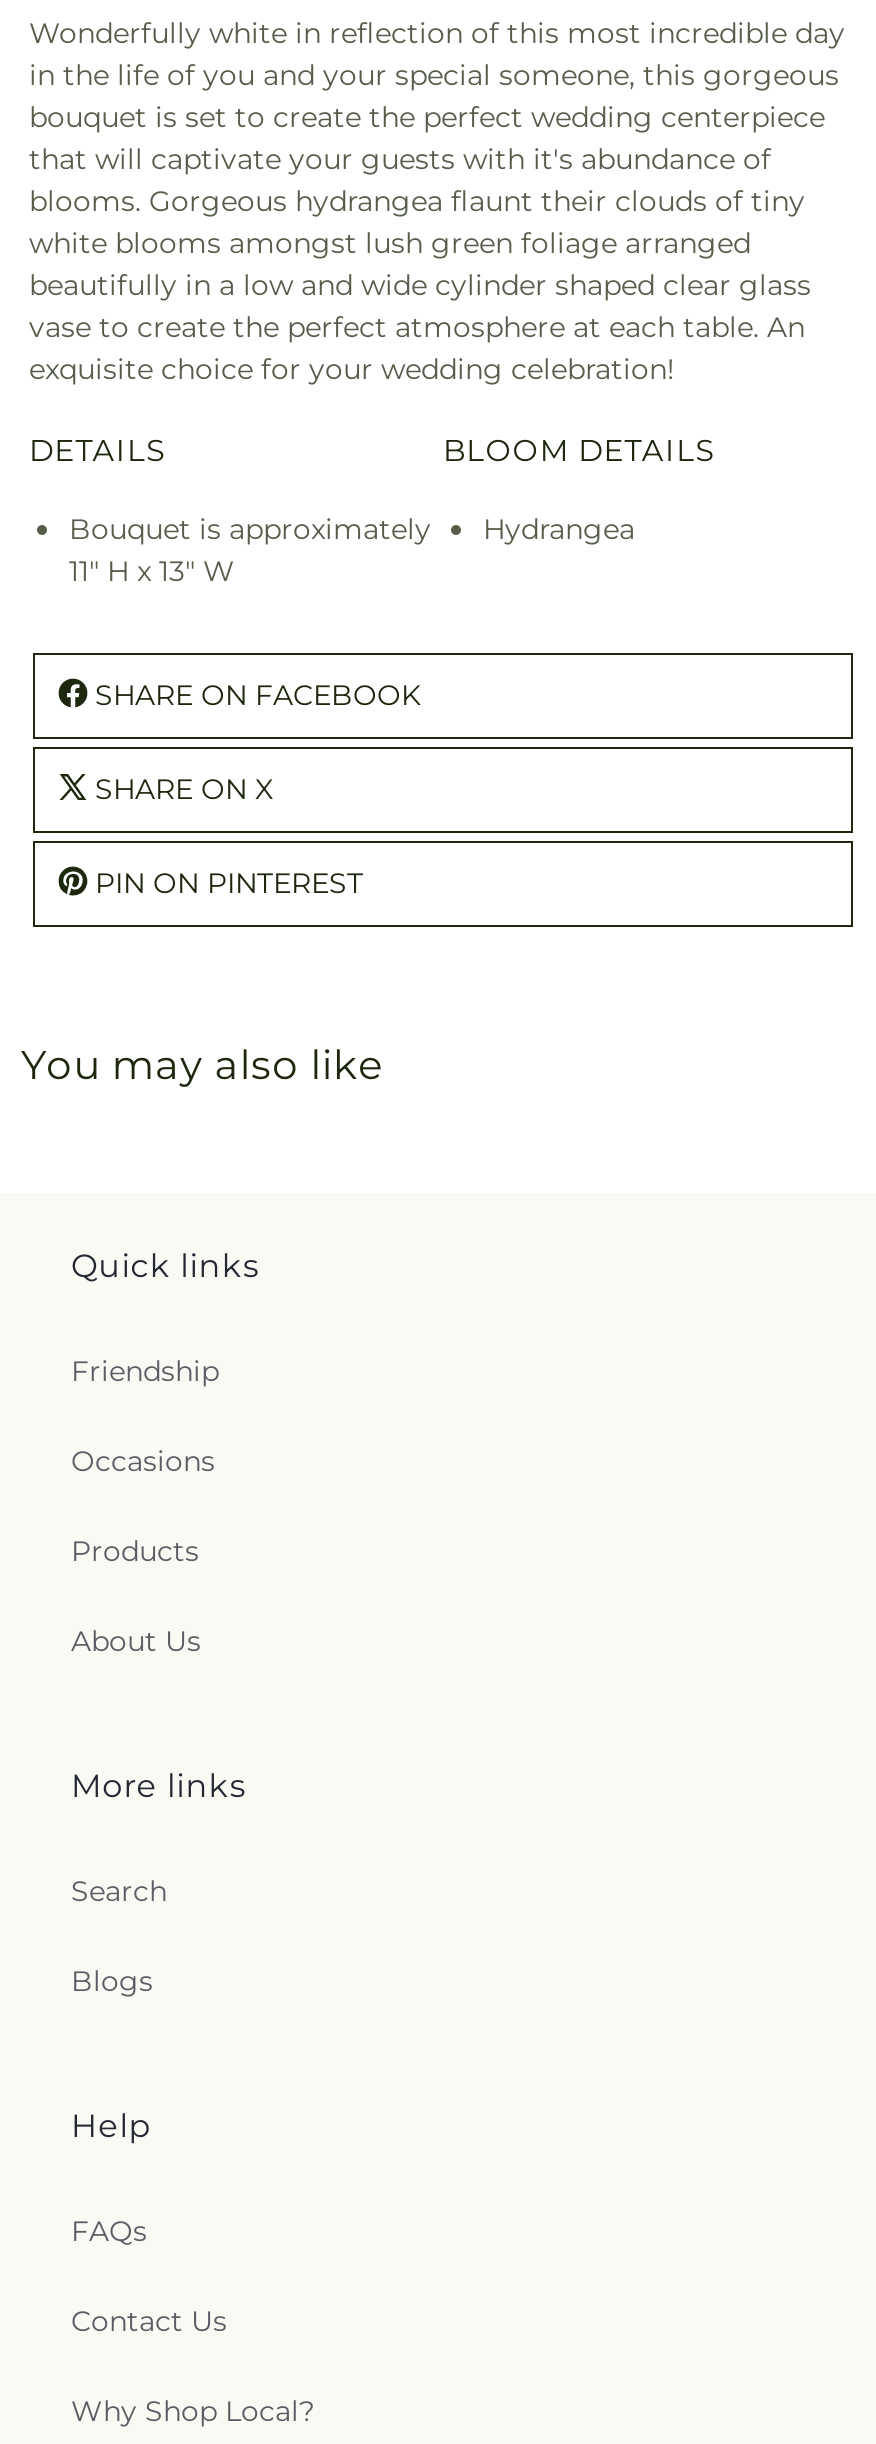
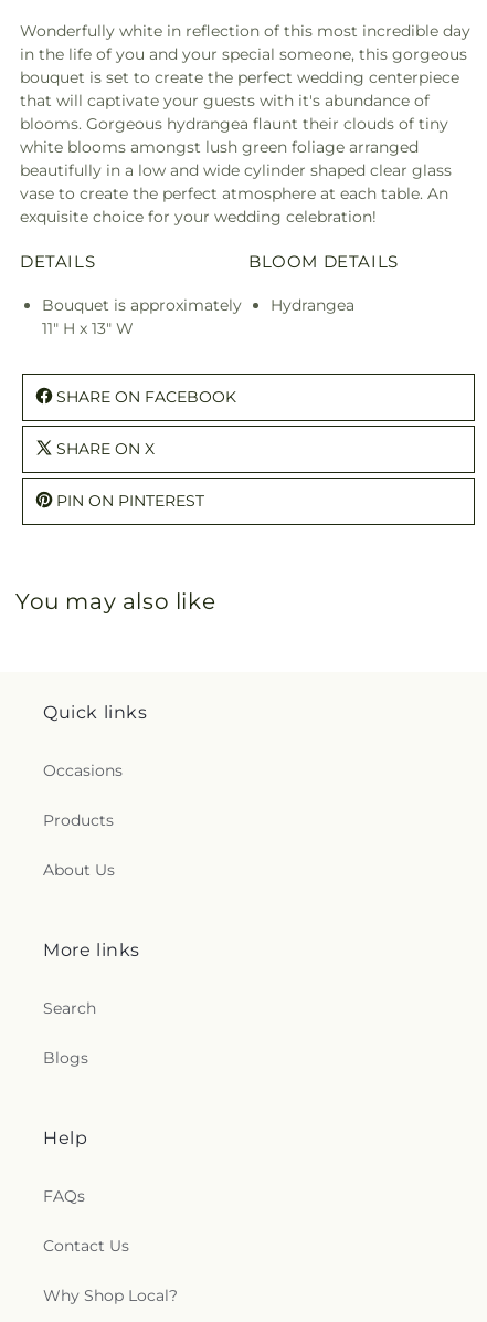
[71,1353,219,1389] Friendship -> none

